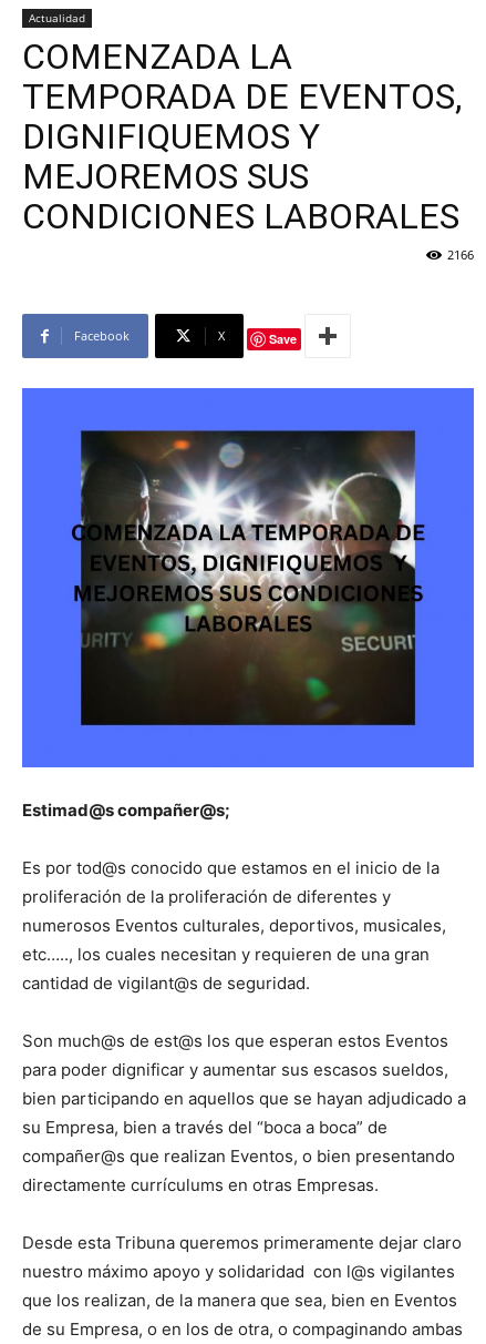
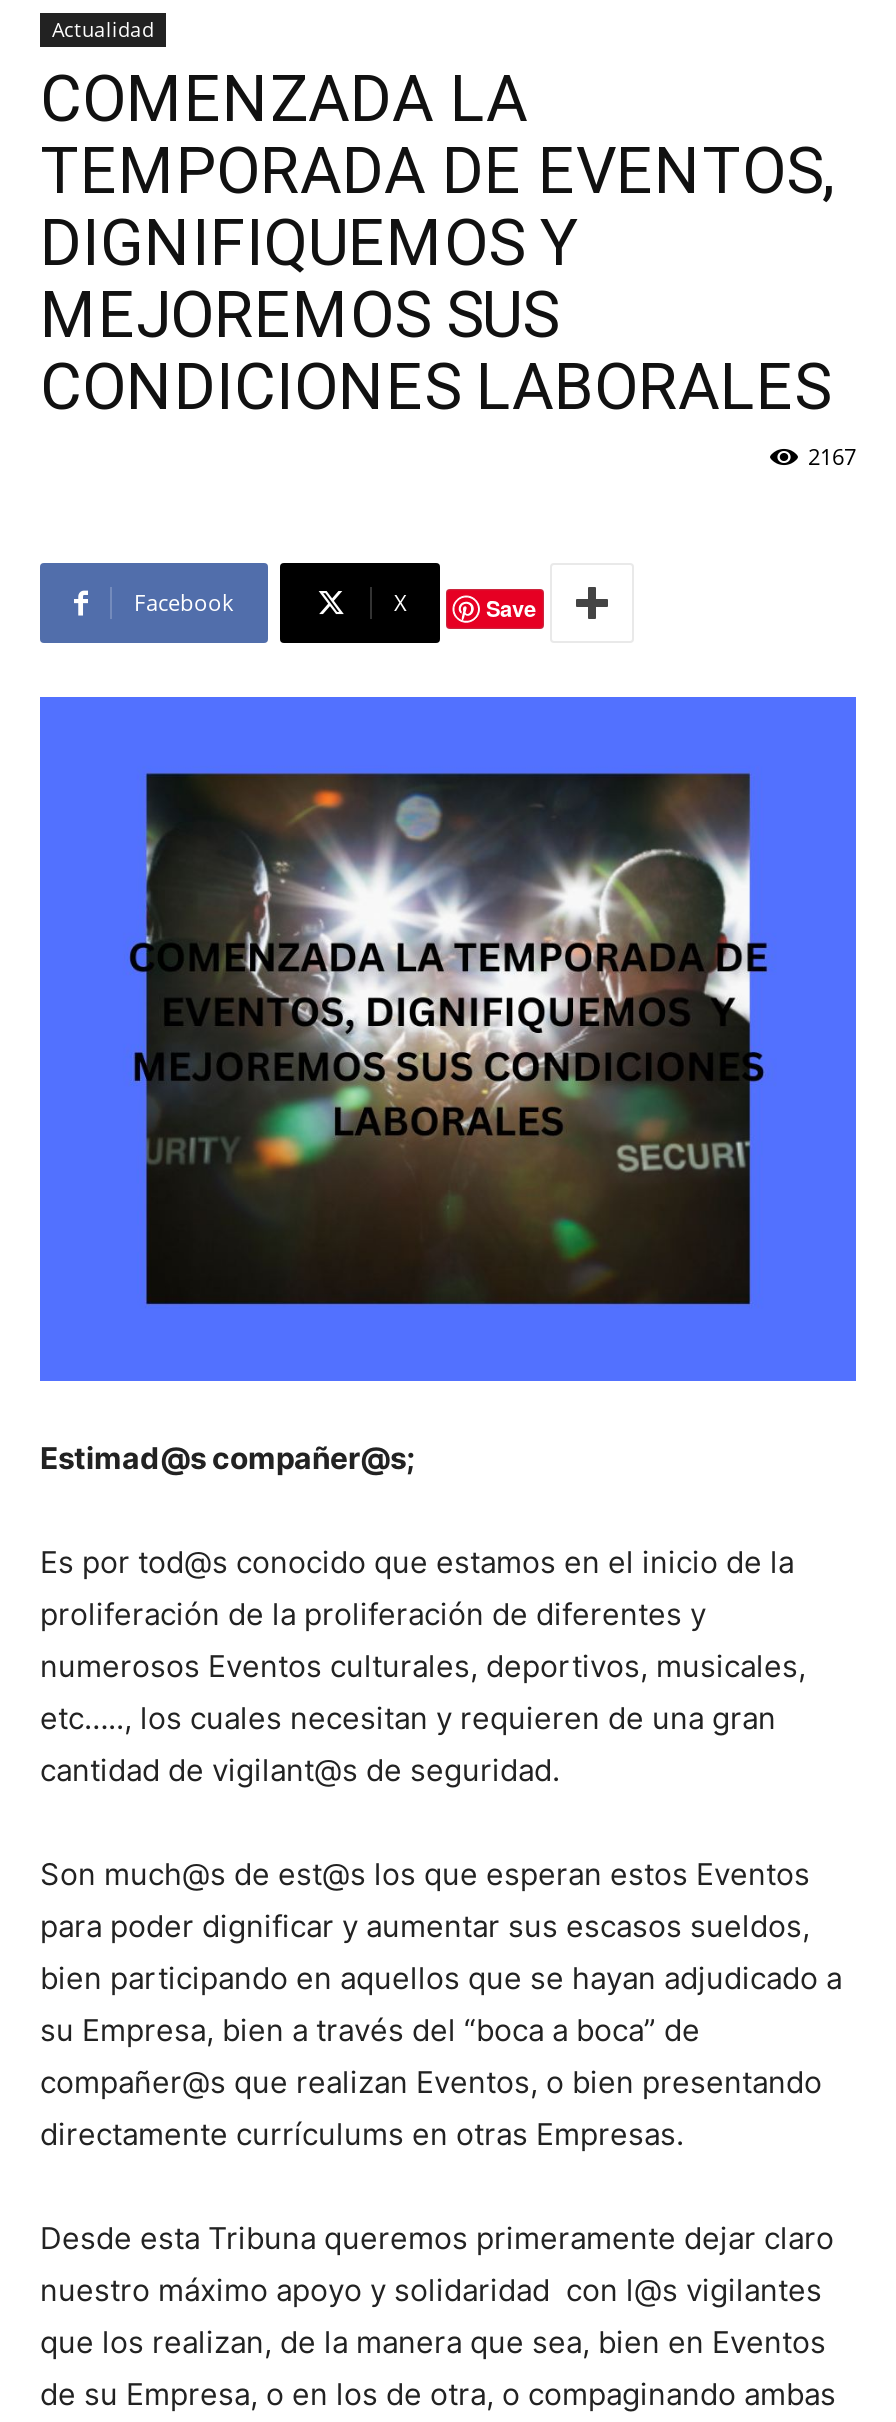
[447,246,474,263] 2166 -> [808,441,856,471] 2167

